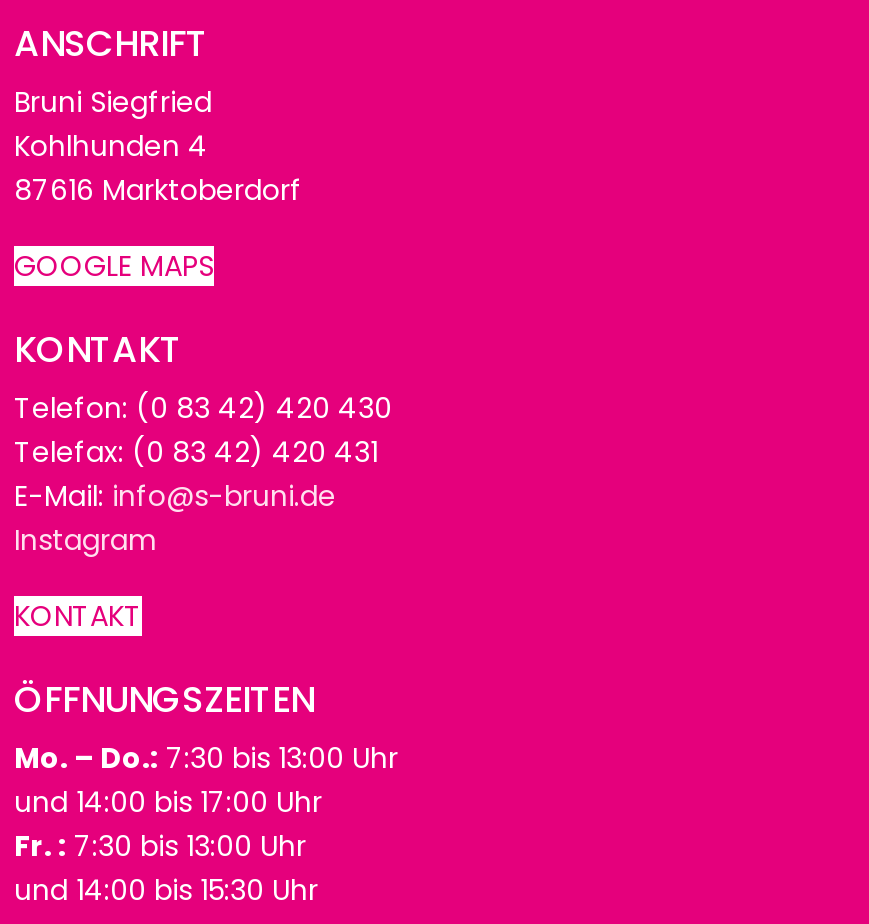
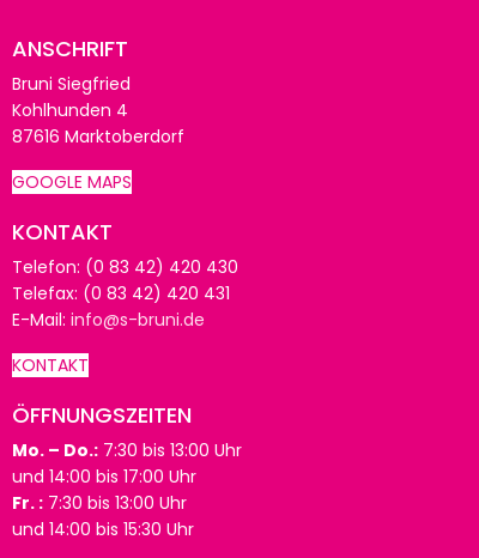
[14,520,158,560] Instagram -> none

